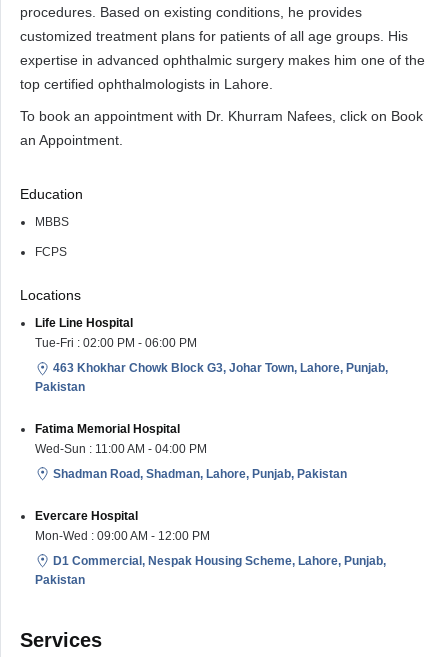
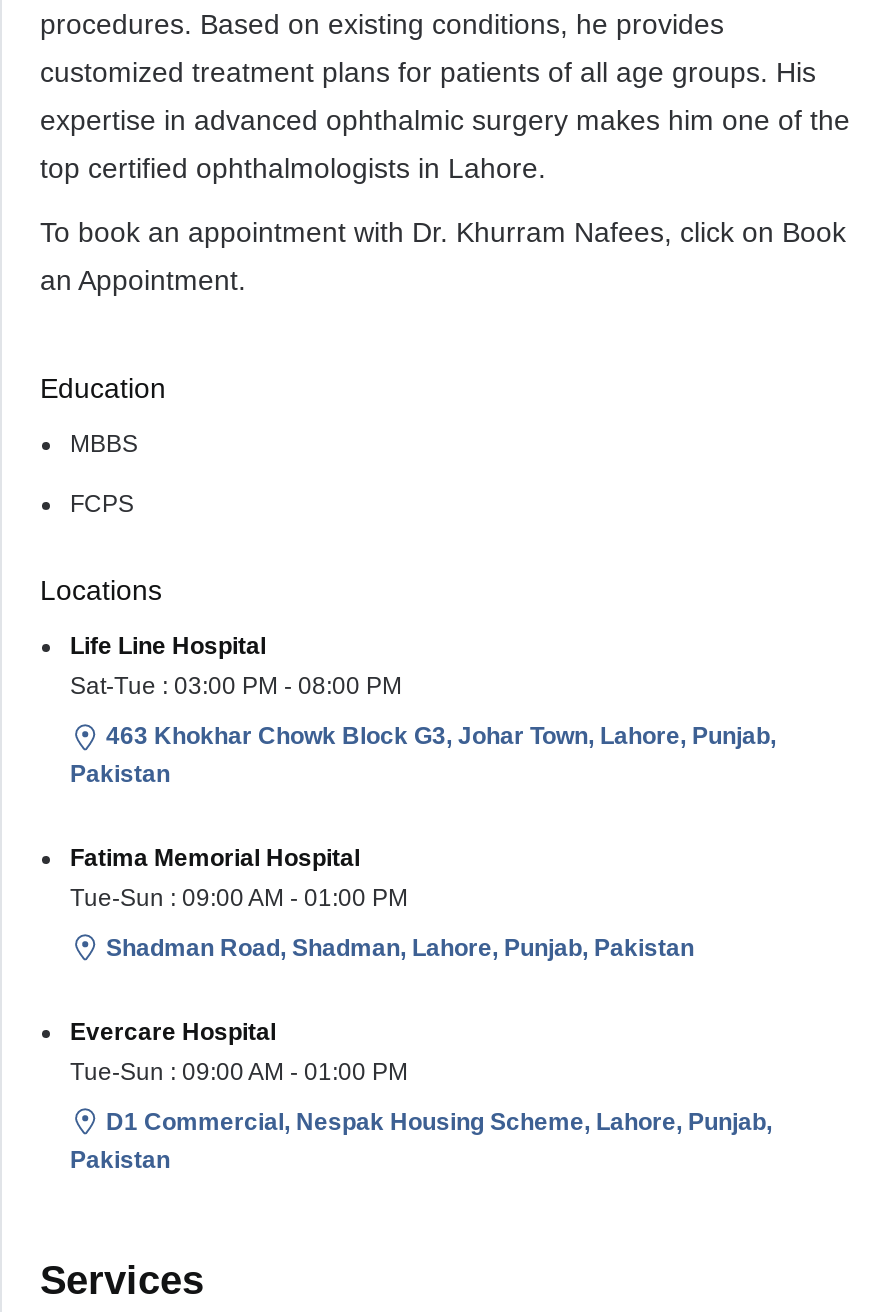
[35,336,197,350] Tue-Fri : 02:00 PM - 06:00 PM -> [70,672,402,700] Sat-Tue : 03:00 PM - 08:00 PM
[35,442,207,456] Wed-Sun : 11:00 AM - 04:00 PM -> [70,884,408,912] Tue-Sun : 09:00 AM - 01:00 PM
[35,529,210,543] Mon-Wed : 09:00 AM - 12:00 PM -> [70,1057,408,1085] Tue-Sun : 09:00 AM - 01:00 PM

